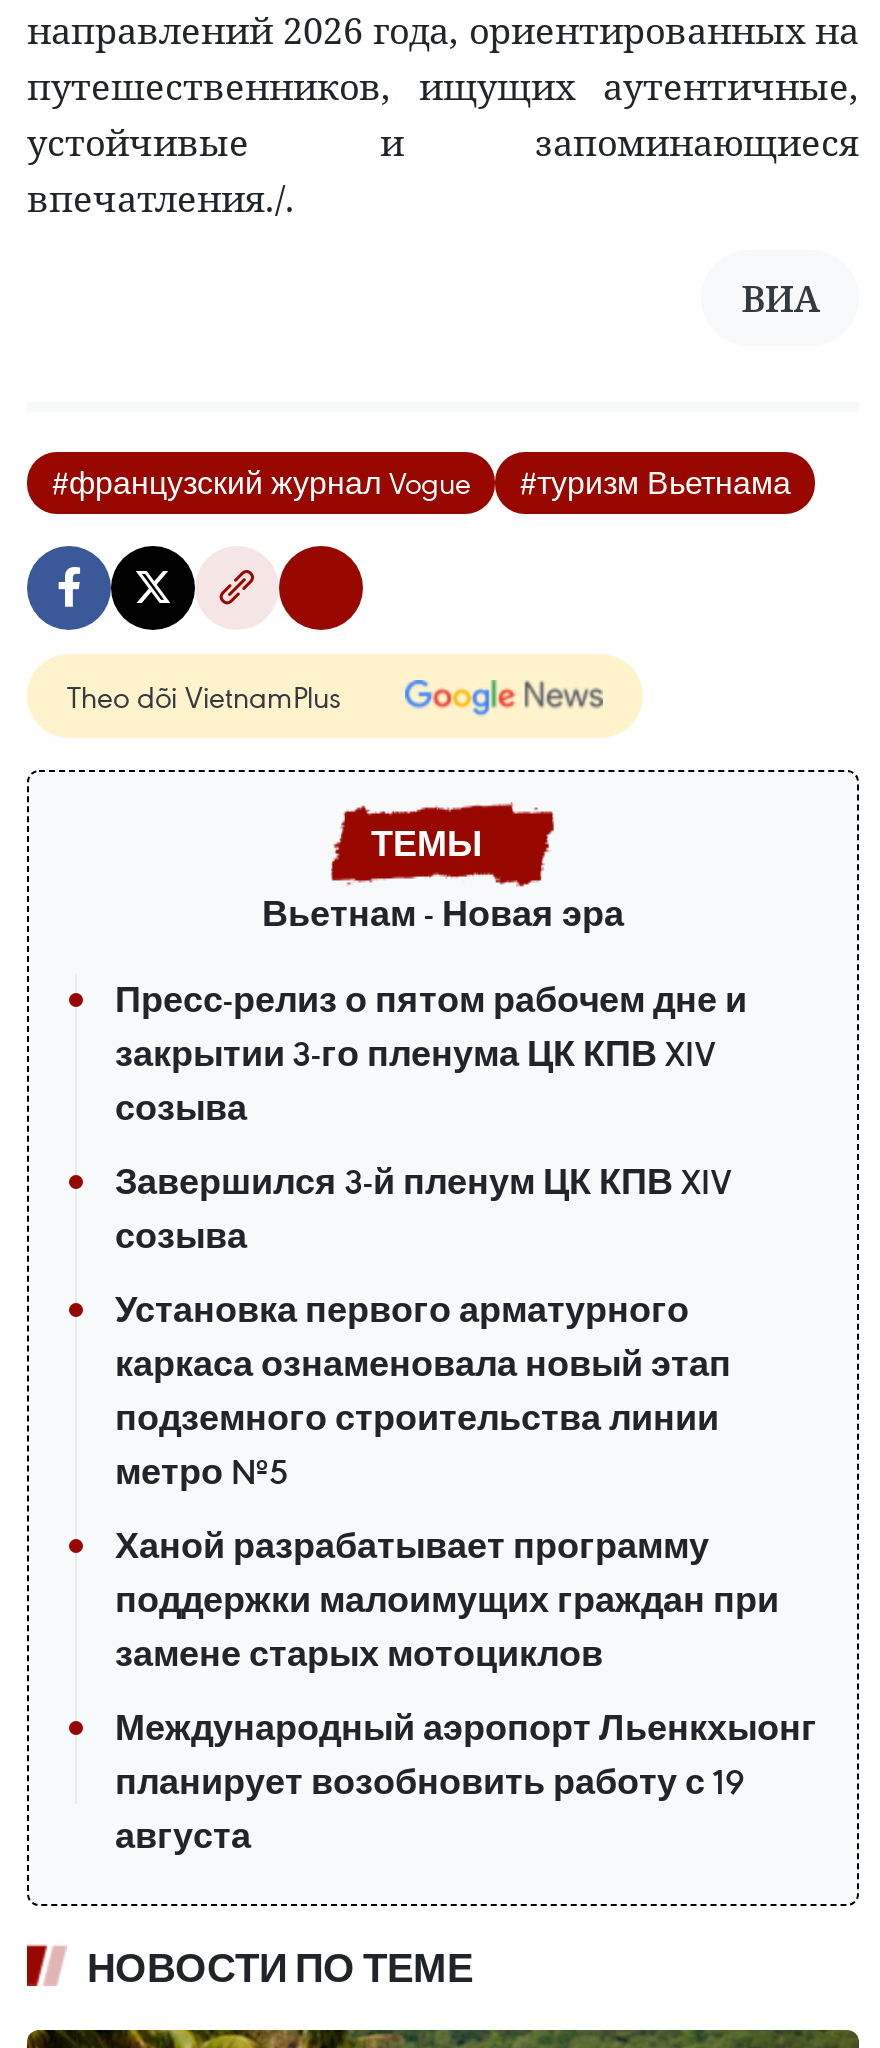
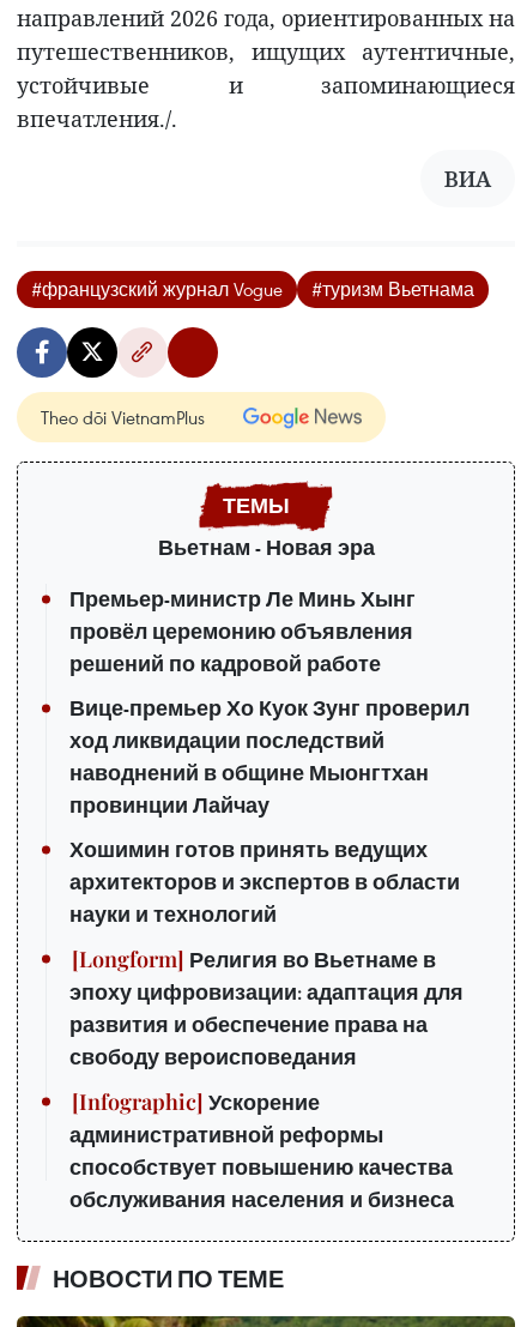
[115,977,747,1129] Пресс-релиз о пятом рабочем дне и | закрытии 3-го пленума ЦК КПВ XIV | созыва -> [69,586,416,677] Премьер-министр Ле Минь Хынг | провёл церемонию объявления | решений по кадровой работе
[115,1159,731,1257] Завершился 3-й пленум ЦК КПВ XIV | созыва -> [69,695,470,818] Вице-премьер Хо Куок Зунг проверил | ход ликвидации последствий | наводнений в общине Мыонгтхан | провинции Лайчау
[115,1287,731,1493] Установка первого арматурного | каркаса ознаменовала новый этап | подземного строительства линии | метро №5 -> [69,836,460,927] Хошимин готов принять ведущих | архитекторов и экспертов в области | науки и технологий
[115,1523,779,1675] Ханой разрабатывает программу | поддержки малоимущих граждан при | замене старых мотоциклов -> [69,946,464,1070] Религия во Вьетнаме в | эпоху цифровизации: адаптация для | развития и обеспечение права на | свободу вероисповедания
[115,1705,817,1857] Международный аэропорт Льенкхыонг | планирует возобновить работу с 19 | августа -> [69,1089,454,1213] Ускорение | административной реформы | способствует повышению качества | обслуживания населения и бизнеса

